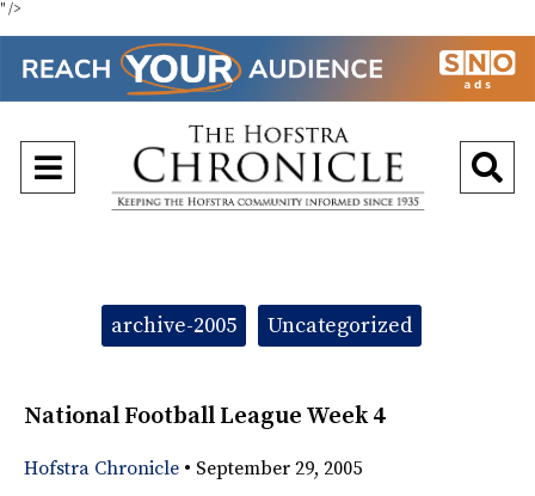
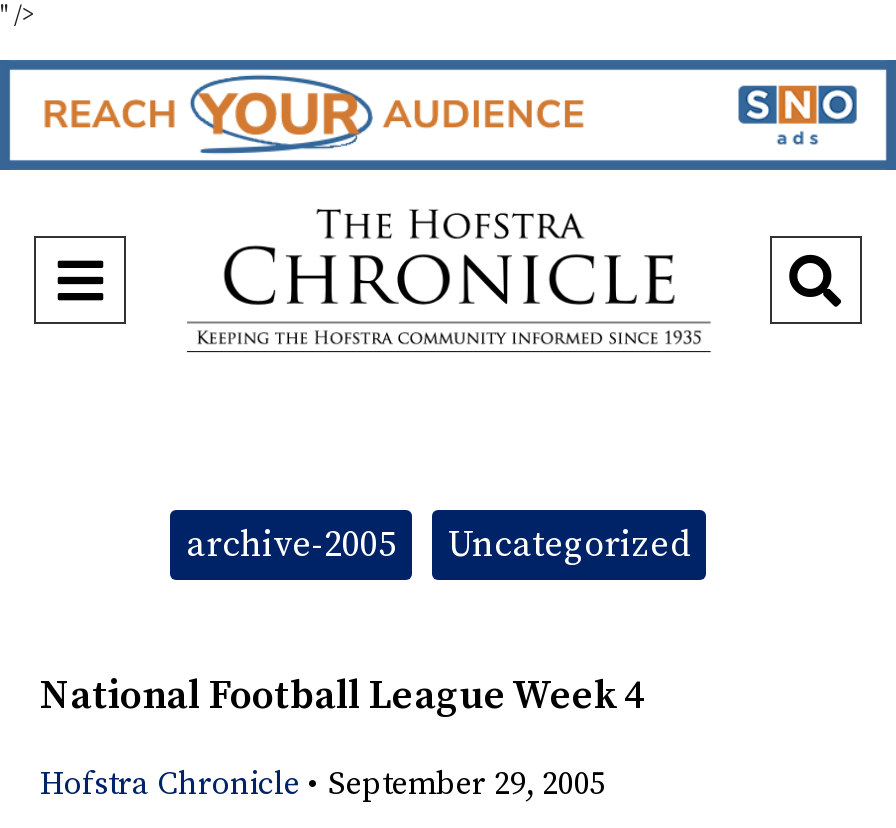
[6,35,531,103] [image] -> [8,58,890,172] [image]

